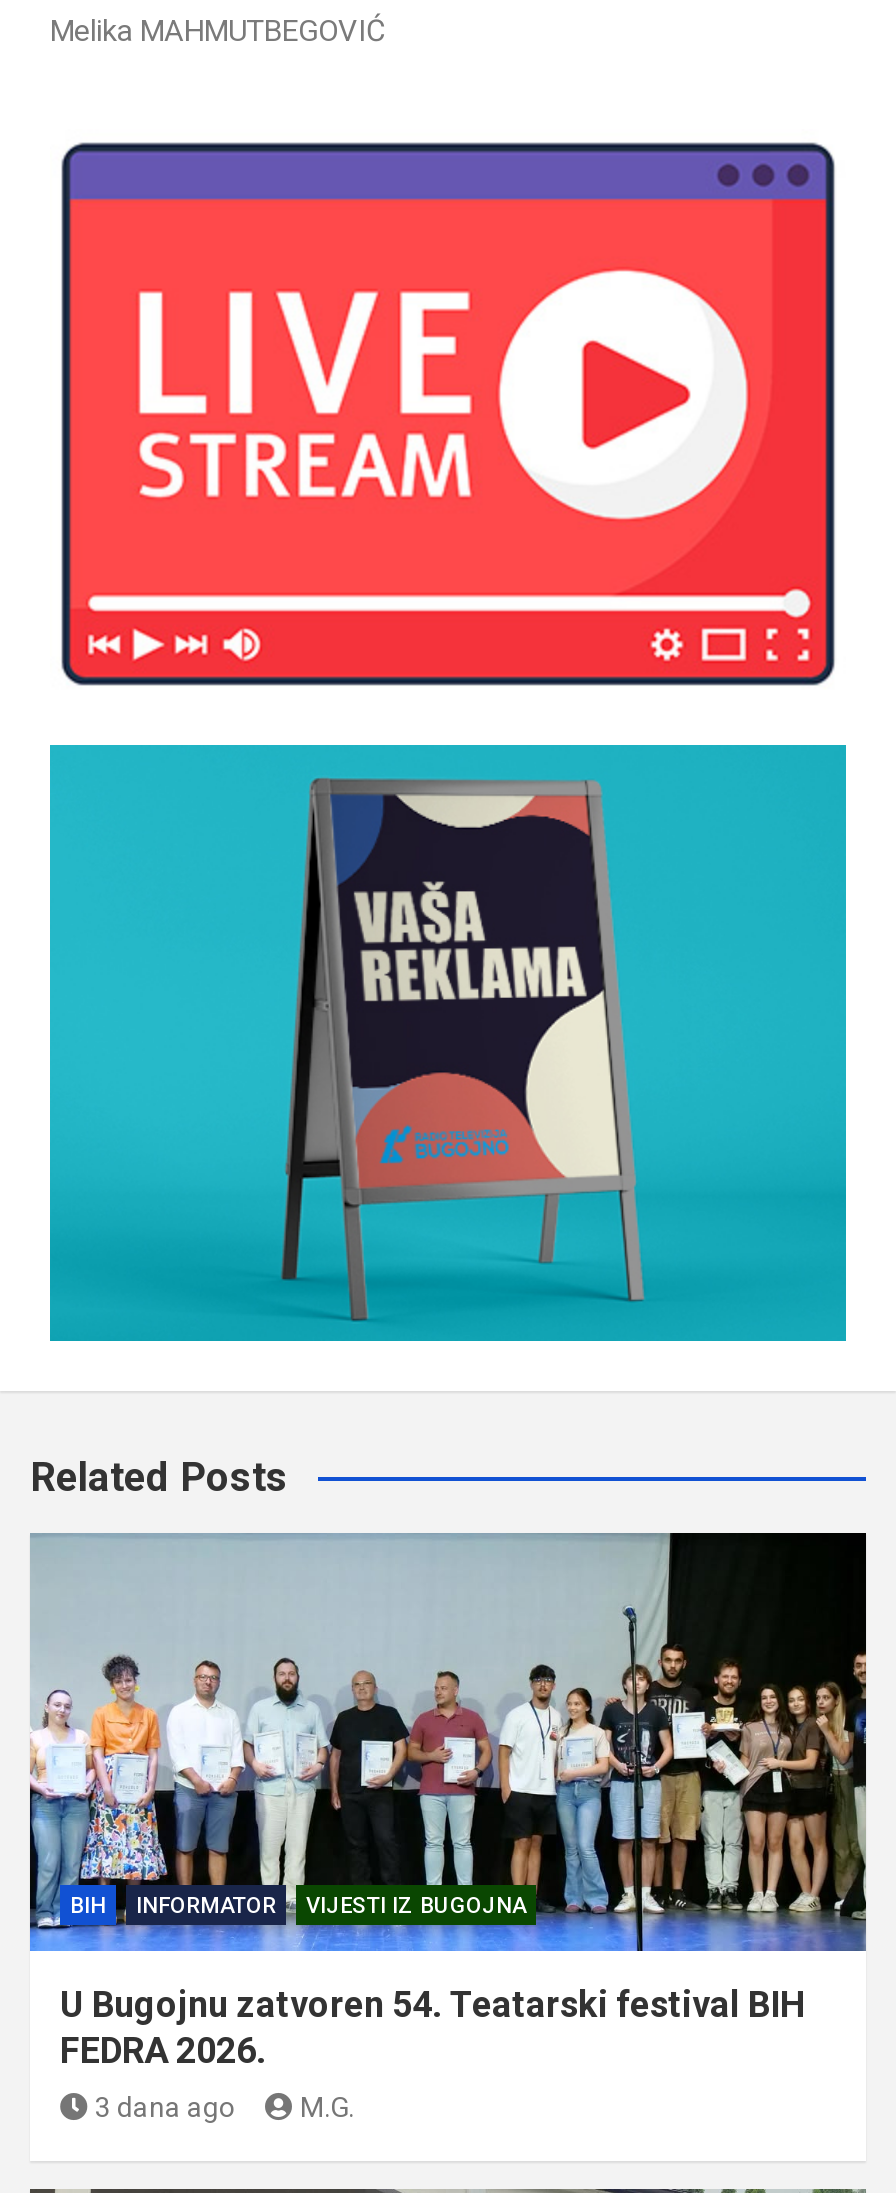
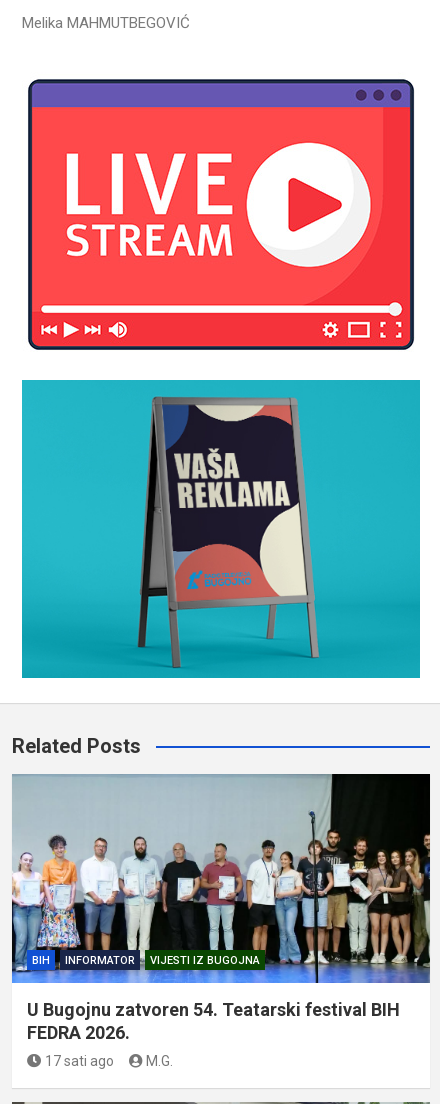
[95,2091,235,2123] 3 dana ago -> [44,1053,113,1069] 17 sati ago

